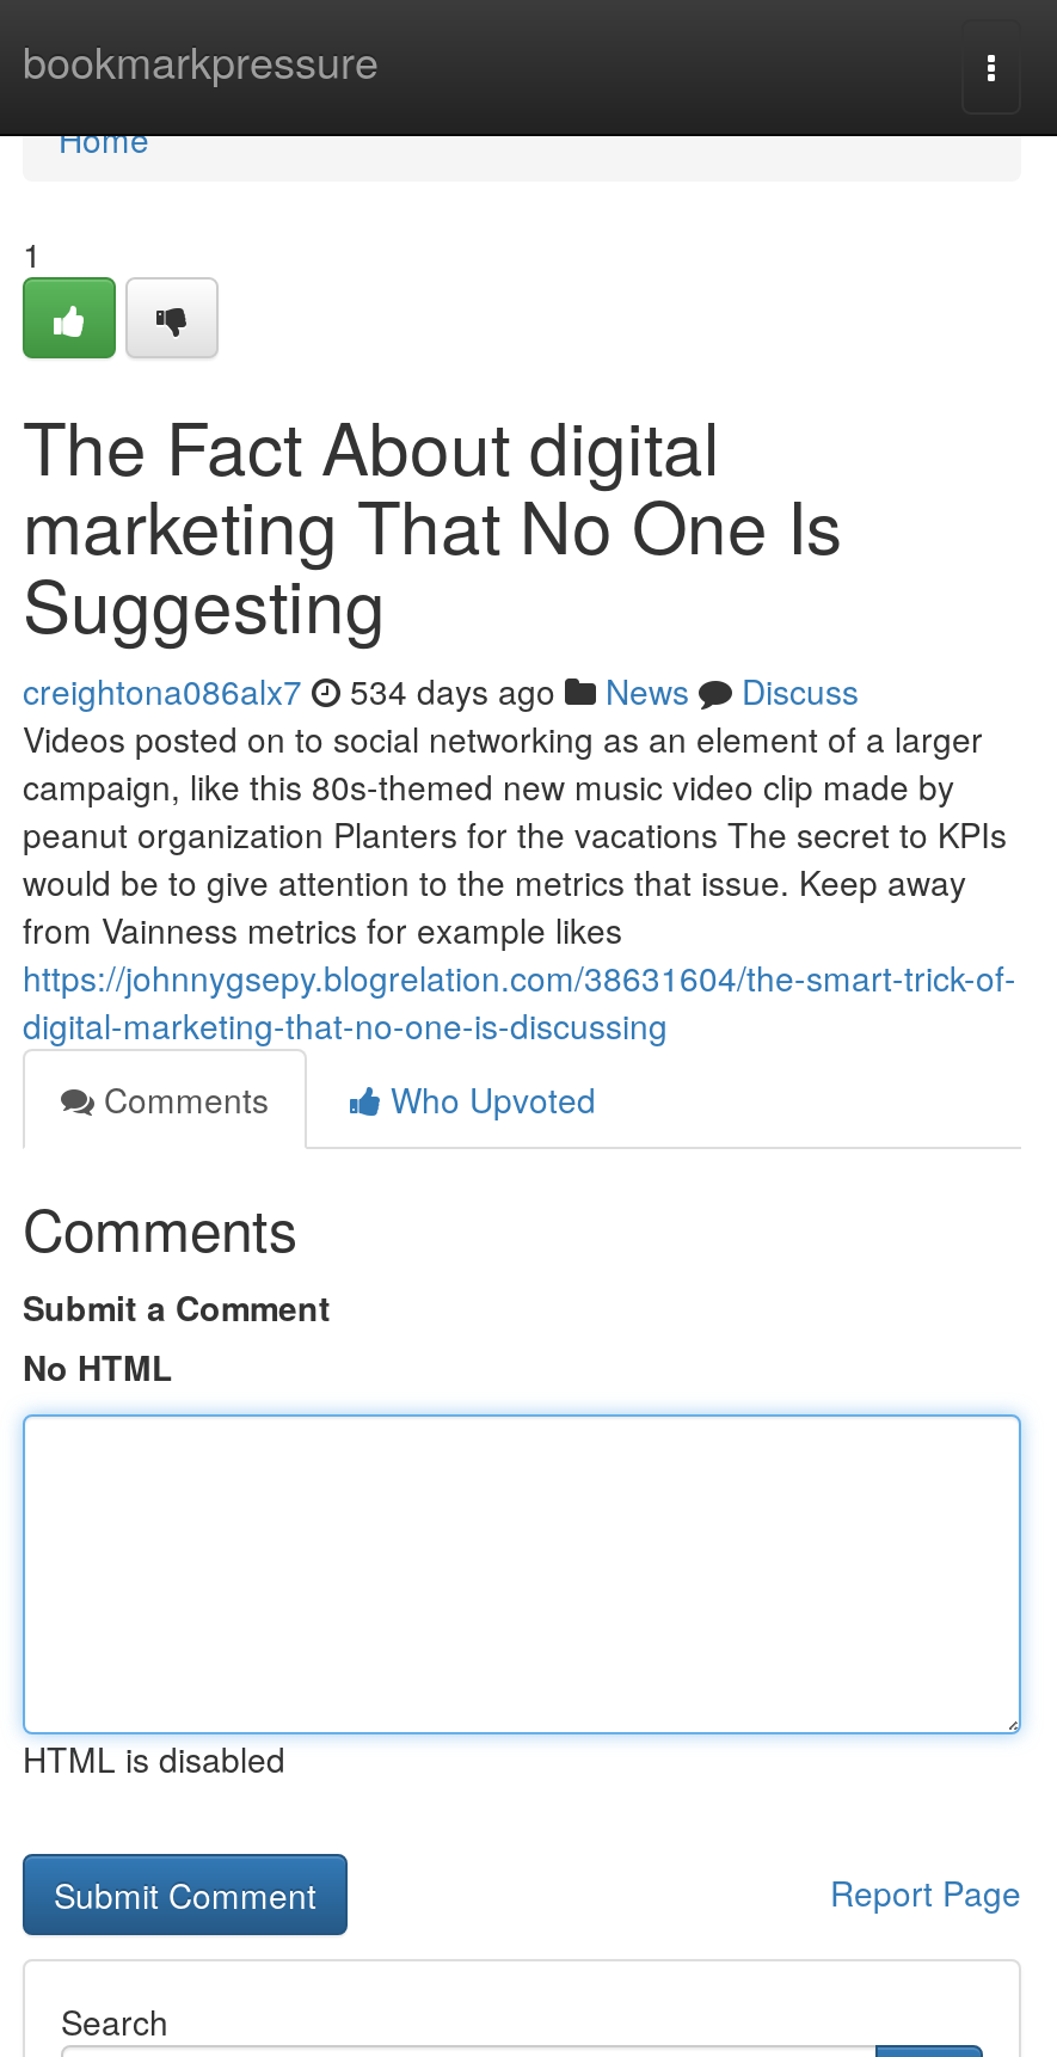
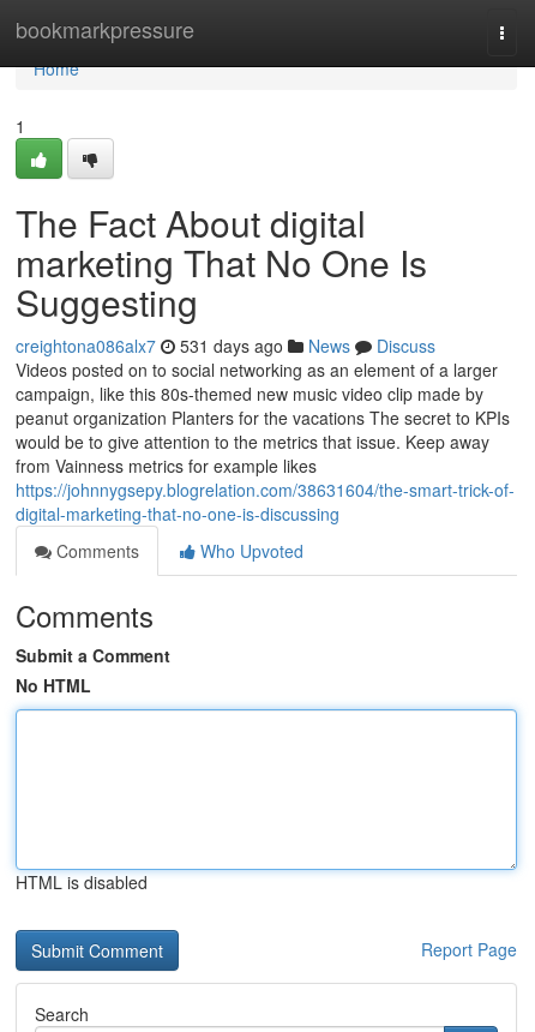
[23,667,859,714] creightona086alx7 534 days ago News Discuss -> [16,334,435,358] creightona086alx7 531 days ago News Discuss

